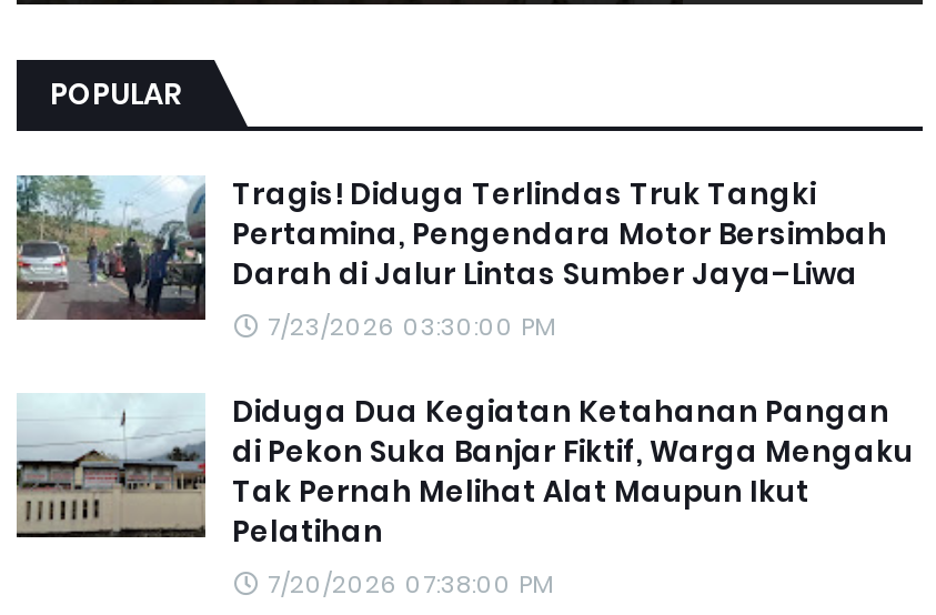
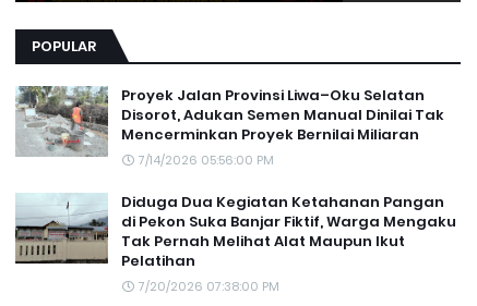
[17,174,887,345] [image] | Tragis! Diduga Terlindas Truk Tangki | Pertamina, Pengendara Motor Bersimbah | Darah di Jalur Lintas Sumber Jaya–Liwa | 7/23/2026 03:30:00 PM -> [16,85,444,169] [image] | Proyek Jalan Provinsi Liwa–Oku Selatan | Disorot, Adukan Semen Manual Dinilai Tak | Mencerminkan Proyek Bernilai Miliaran | 7/14/2026 05:56:00 PM

